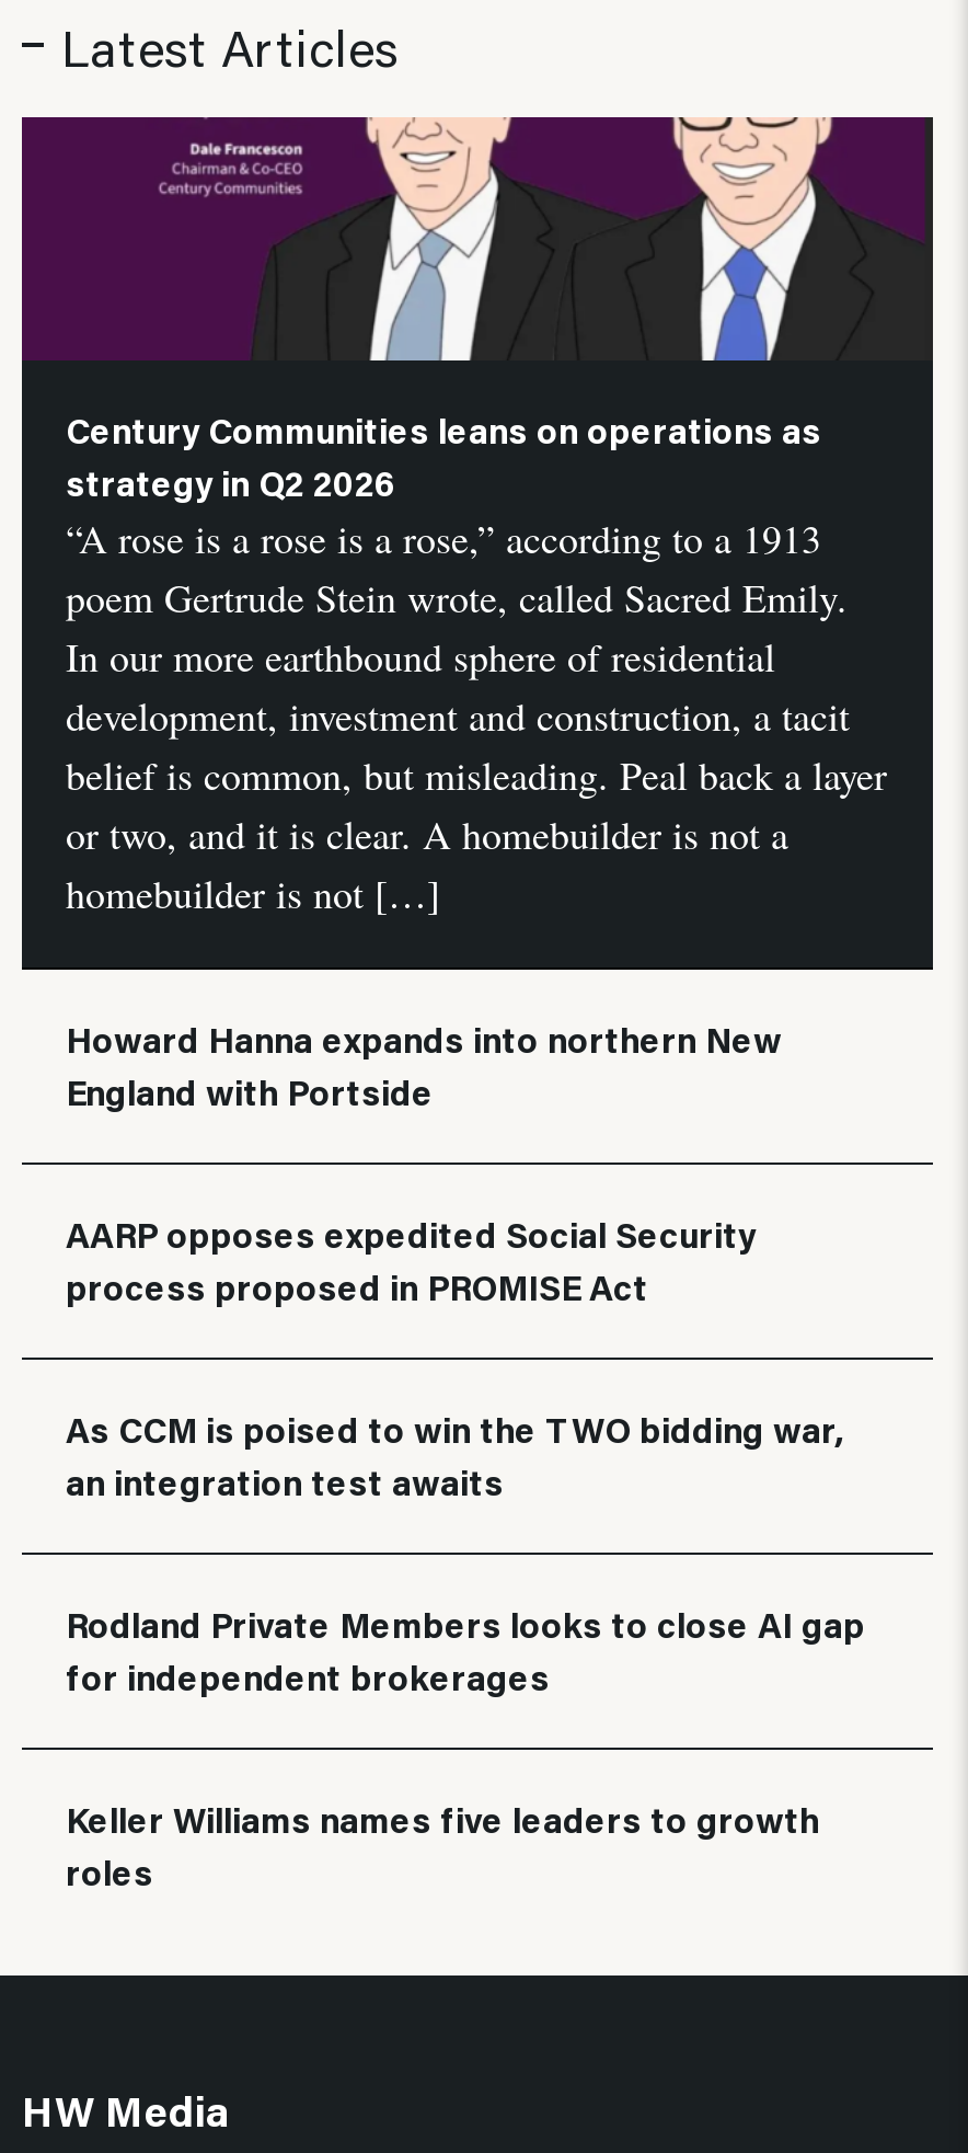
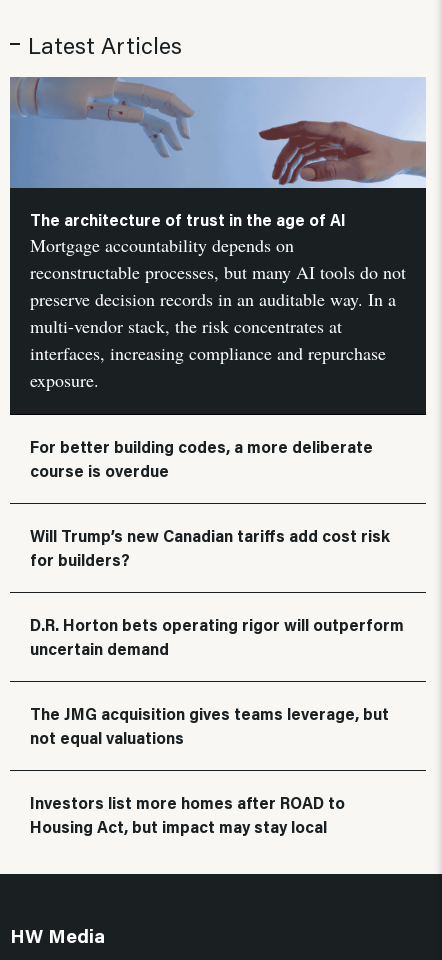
[20,115,935,920] [image] | Century Communities leans on operations as | strategy in Q2 2026 | “A rose is a rose is a rose,” according to a 1913 | poem Gertrude Stein wrote, called Sacred Emily. | In our more earthbound sphere of residential | development, investment and construction, a tacit | belief is common, but misleading. Peal back a layer | or two, and it is clear. A homebuilder is not a | homebuilder is not […] -> [9,76,426,392] [image] | The architecture of trust in the age of AI | Mortgage accountability depends on | reconstructable processes, but many AI tools do not | preserve decision records in an auditable way. In a | multi-vendor stack, the risk concentrates at | interfaces, increasing compliance and repurchase | exposure.
[66,1016,782,1115] Howard Hanna expands into northern New | England with Portside -> [30,436,373,481] For better building codes, a more deliberate | course is overdue
[66,1211,756,1310] AARP opposes expedited Social Security | process proposed in PROMISE Act -> [30,525,390,570] Will Trump’s new Canadian tariffs add cost risk | for builders?
[66,1406,843,1505] As CCM is poised to win the TWO bidding war, | an integration test awaits -> [30,614,404,659] D.R. Horton bets operating rigor will outperform | uncertain demand
[66,1601,865,1700] Rodland Private Members looks to close AI gap | for independent brokerages -> [30,703,389,748] The JMG acquisition gives teams leverage, but | not equal valuations
[66,1796,819,1895] Keller Williams names five leaders to growth | roles -> [30,792,345,837] Investors list more homes after ROAD to | Housing Act, but impact may stay local

